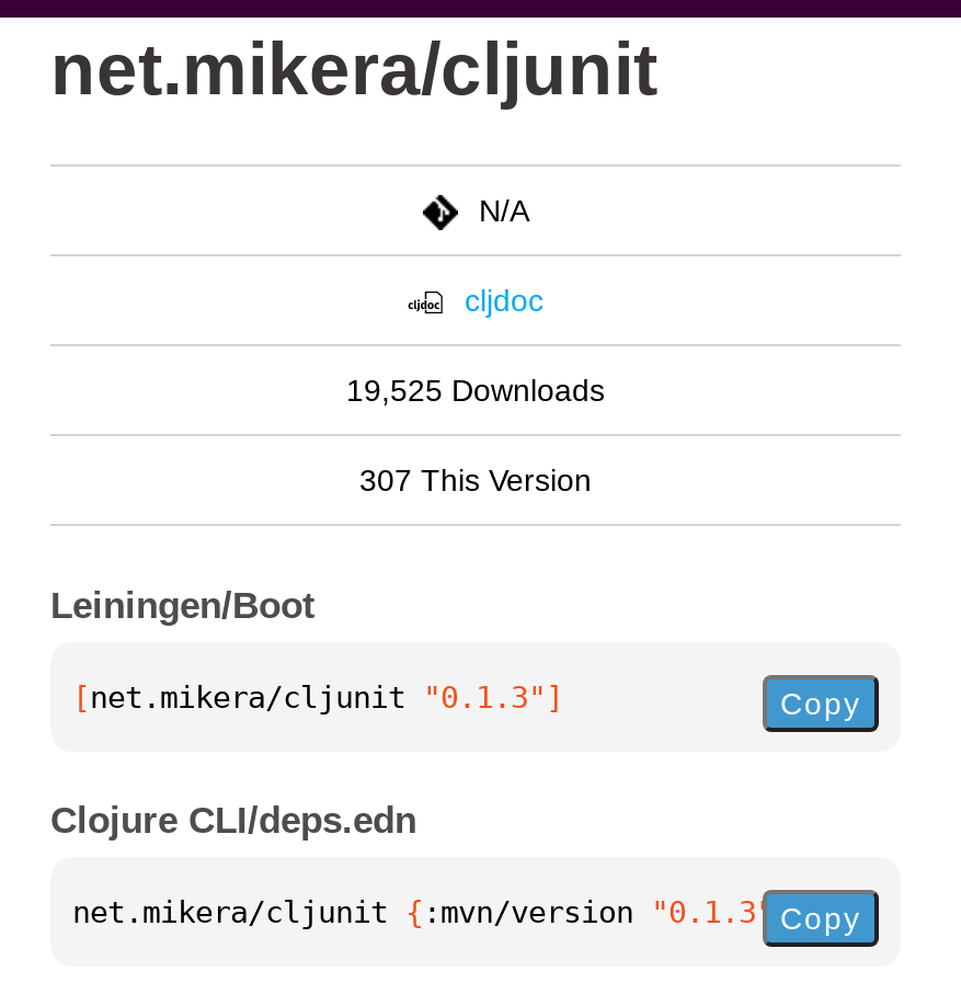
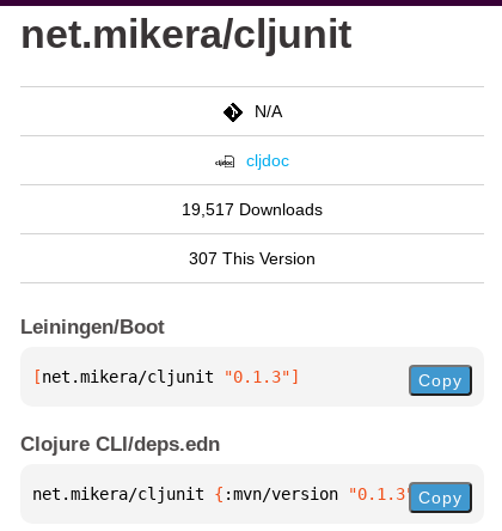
[346,373,605,408] 19,525 Downloads -> [182,200,323,219] 19,517 Downloads

